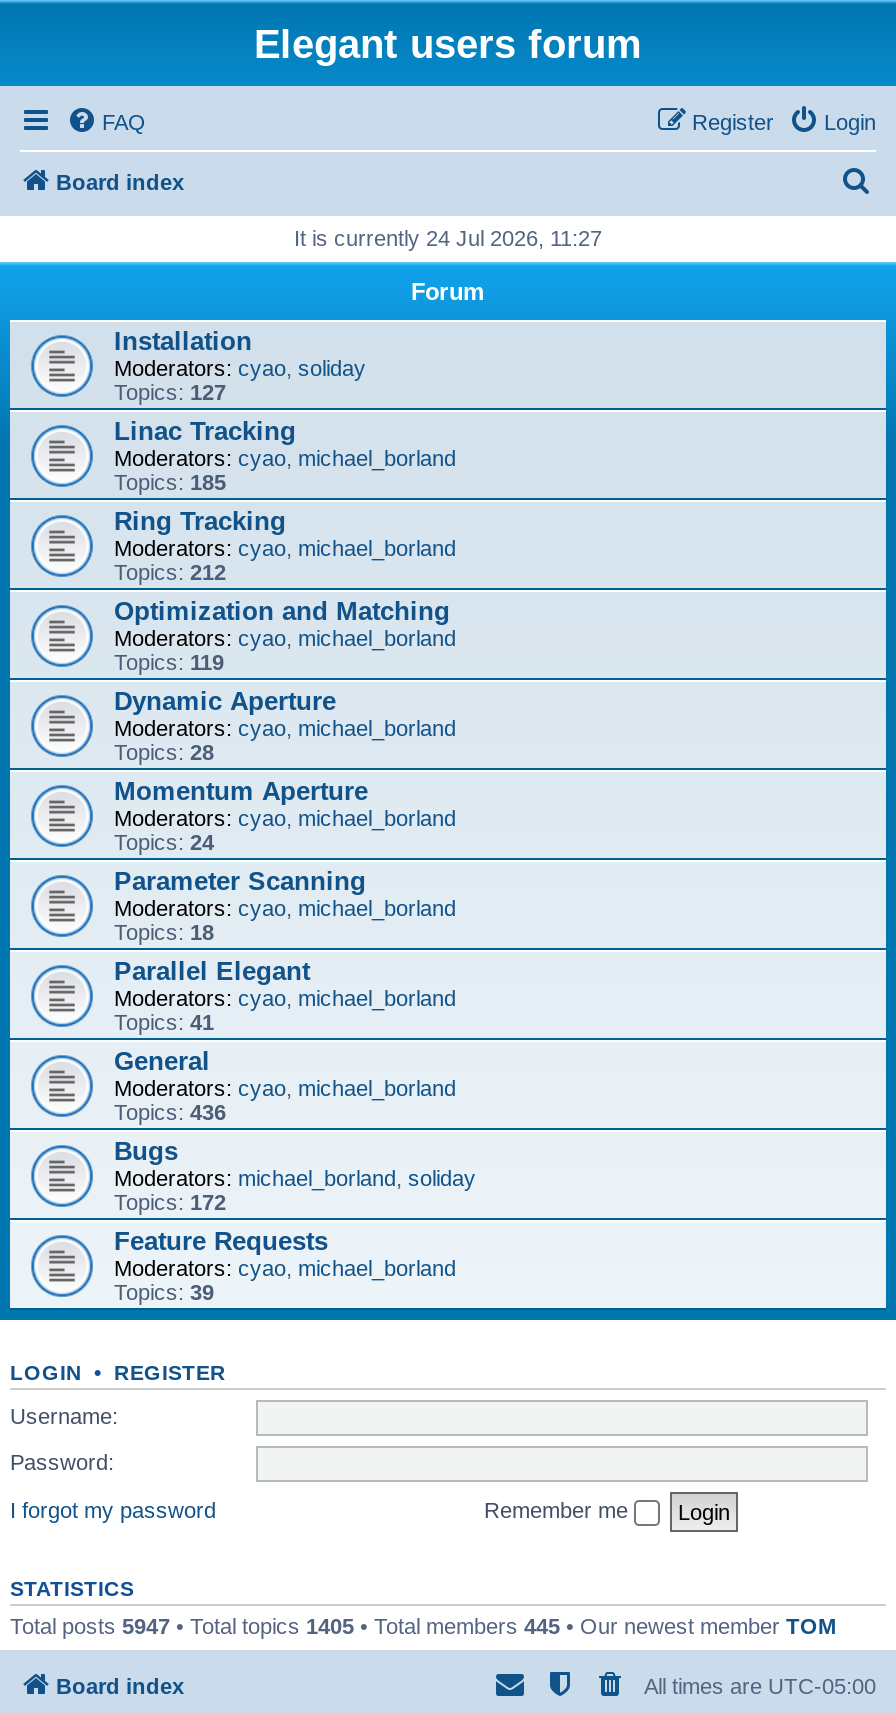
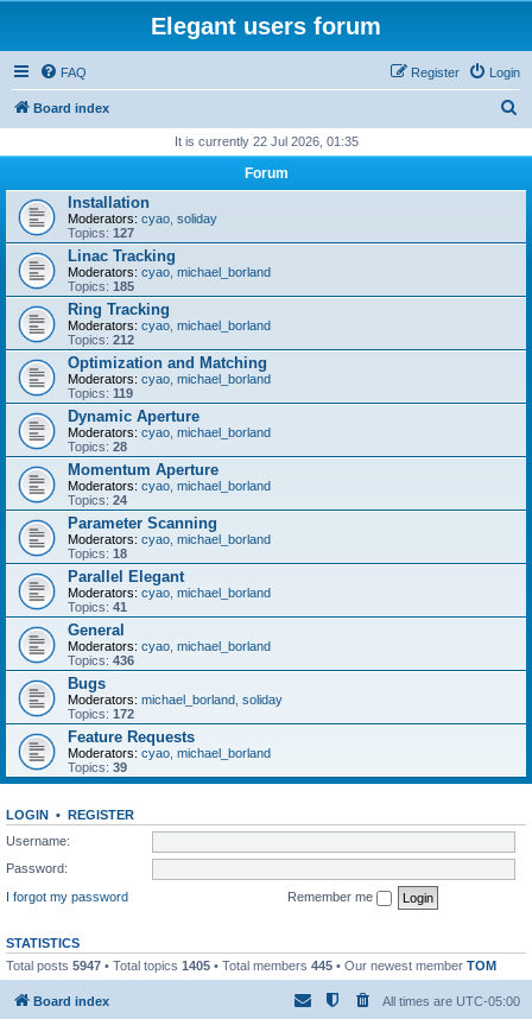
[294,226,602,250] It is currently 24 Jul 2026, 11:27 -> [174,134,358,148] It is currently 22 Jul 2026, 01:35

